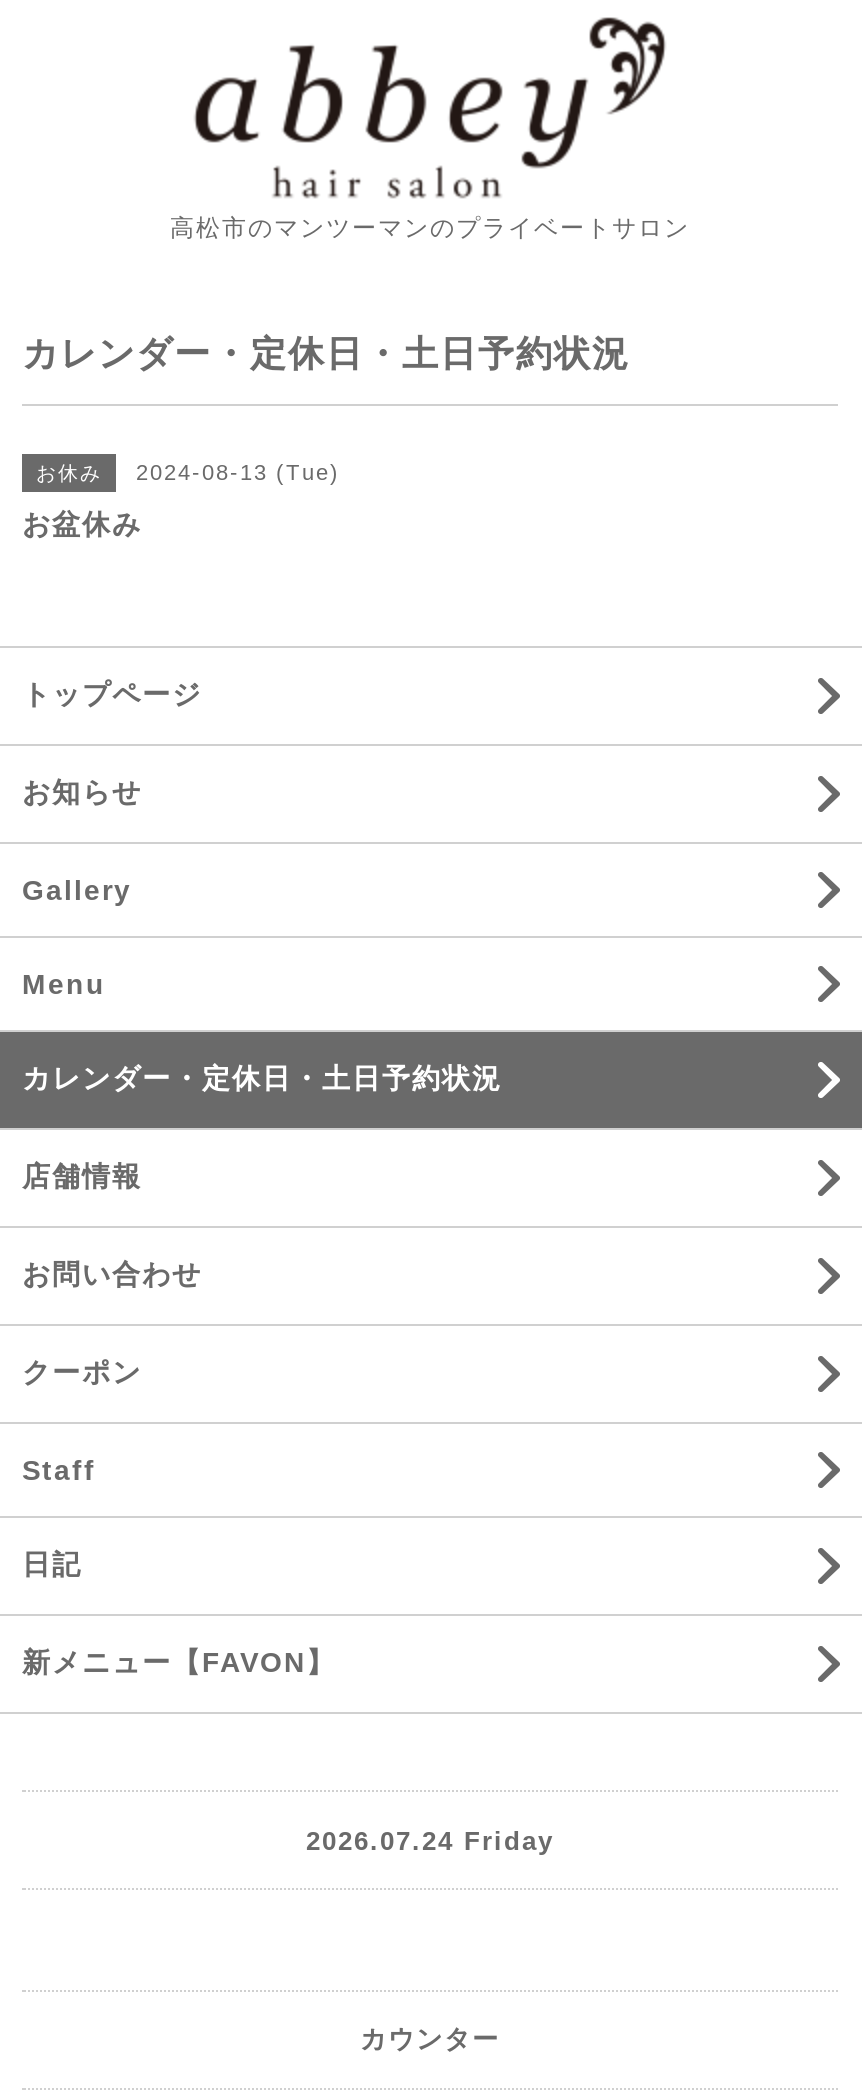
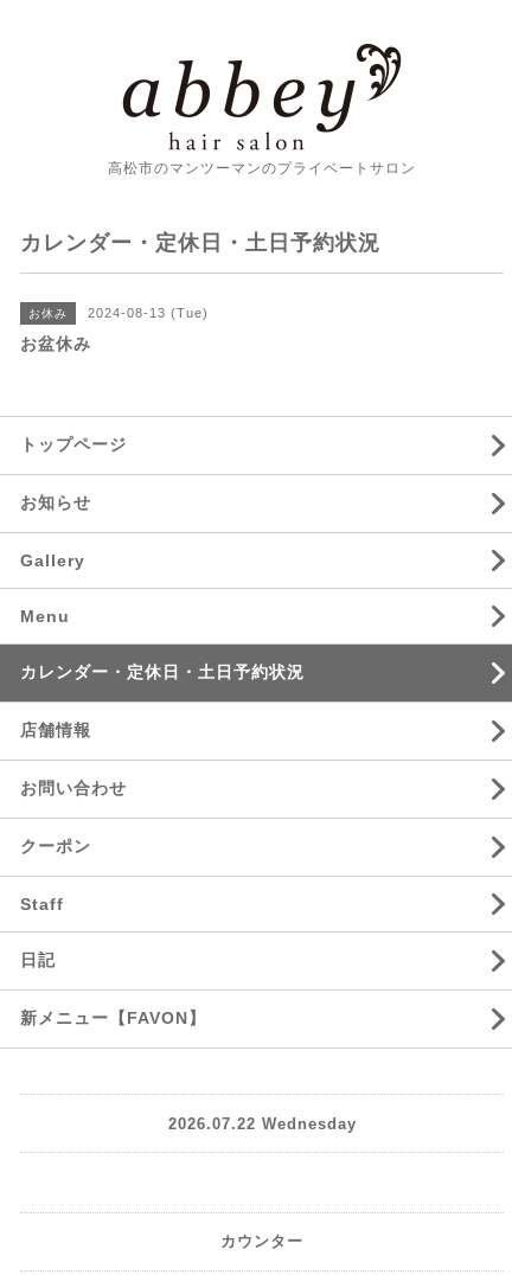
[306,1825,554,1855] 2026.07.24 Friday -> [168,1114,356,1132] 2026.07.22 Wednesday

